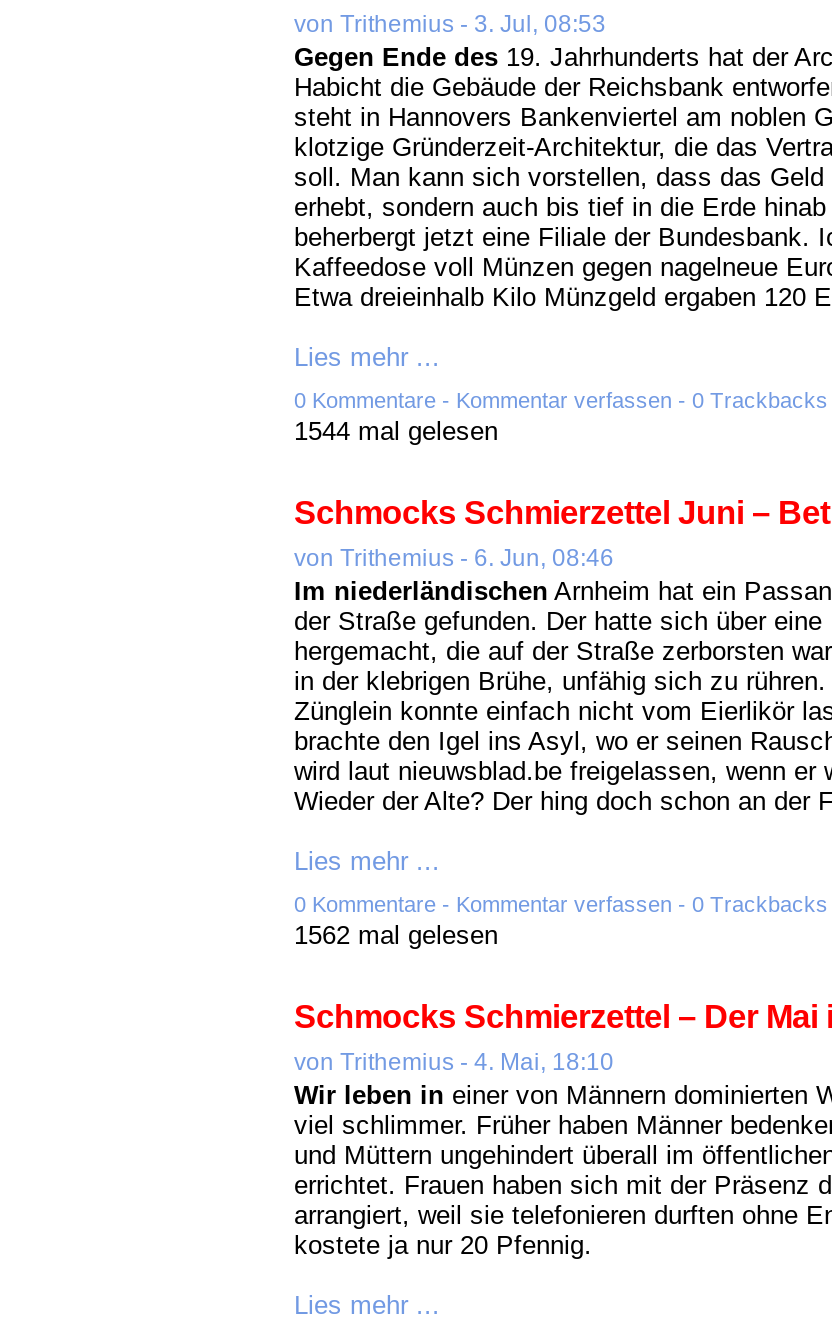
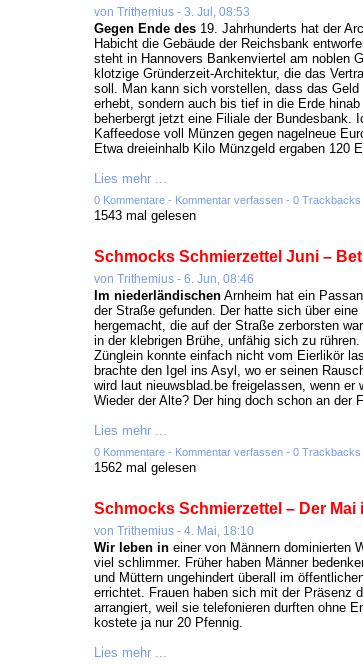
[294,416,498,446] 1544 mal gelesen -> [94,208,196,223] 1543 mal gelesen

